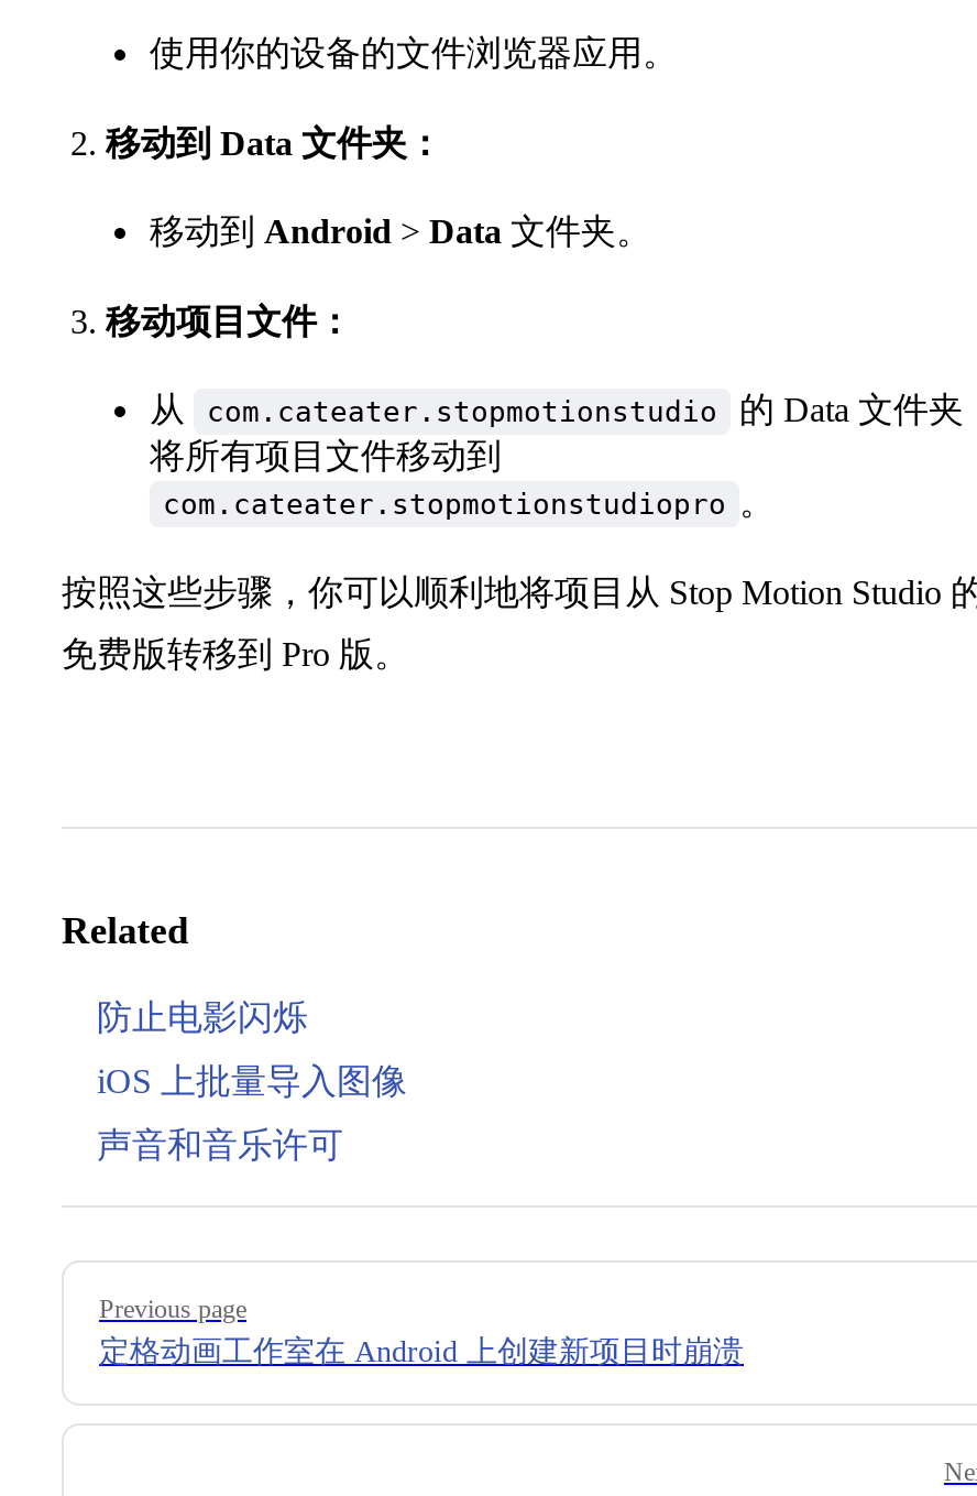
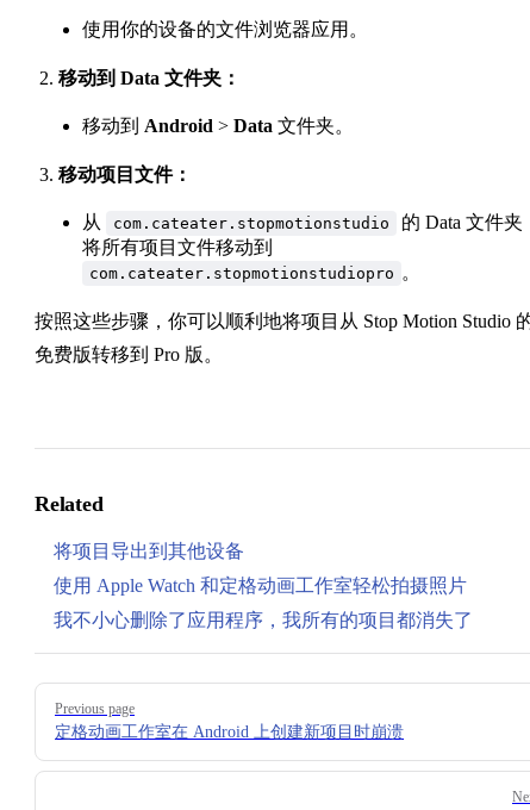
[97,999,308,1037] 防止电影闪烁 -> [54,541,244,561] 将项目导出到其他设备
[97,1063,407,1100] iOS 上批量导入图像 -> [54,576,467,596] 使用 Apple Watch 和定格动画工作室轻松拍摄照片
[97,1127,343,1164] 声音和音乐许可 -> [54,610,473,630] 我不小心删除了应用程序，我所有的项目都消失了

